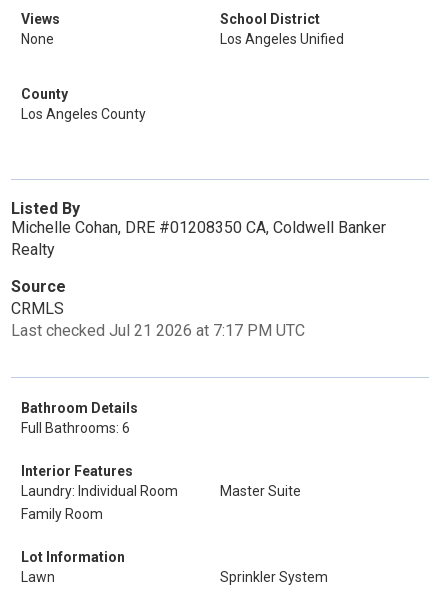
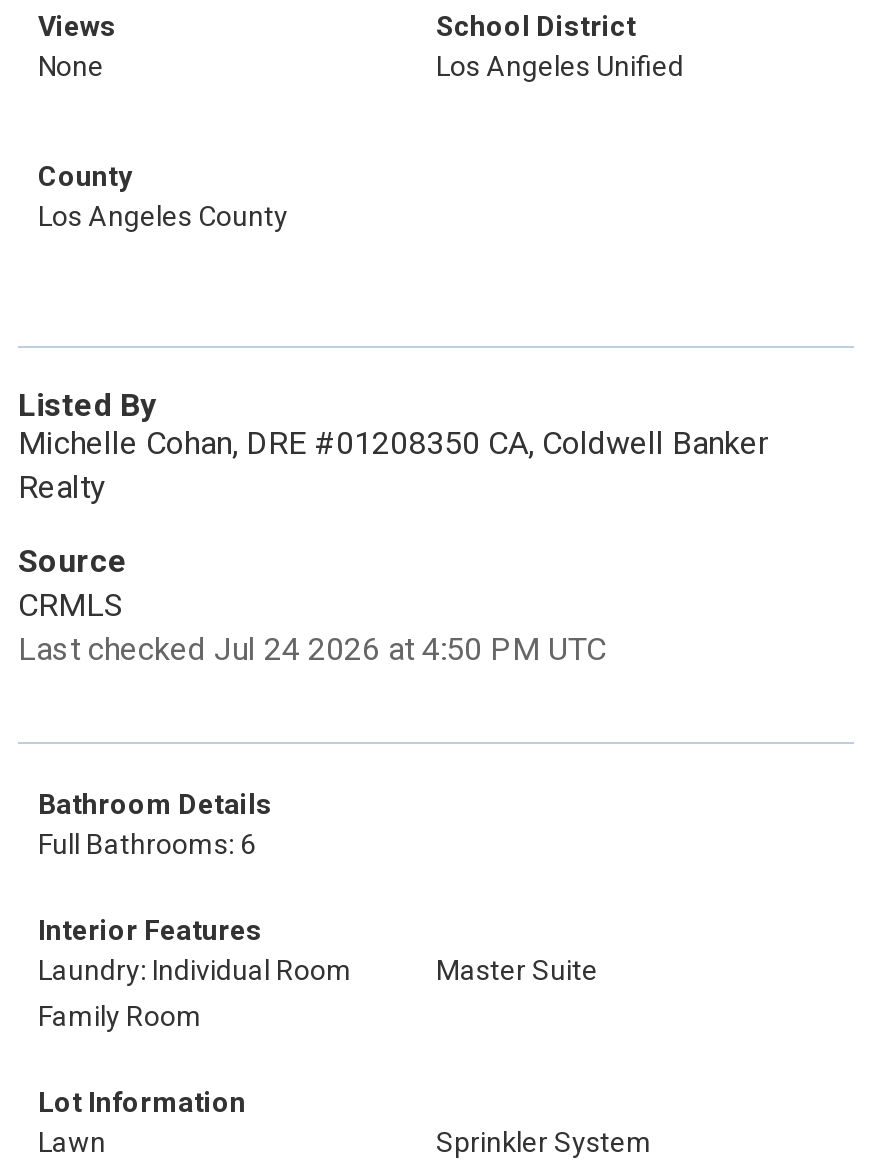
[11,321,305,340] Last checked Jul 21 2026 at 7:17 PM UTC -> [18,630,606,668] Last checked Jul 24 2026 at 4:50 PM UTC

